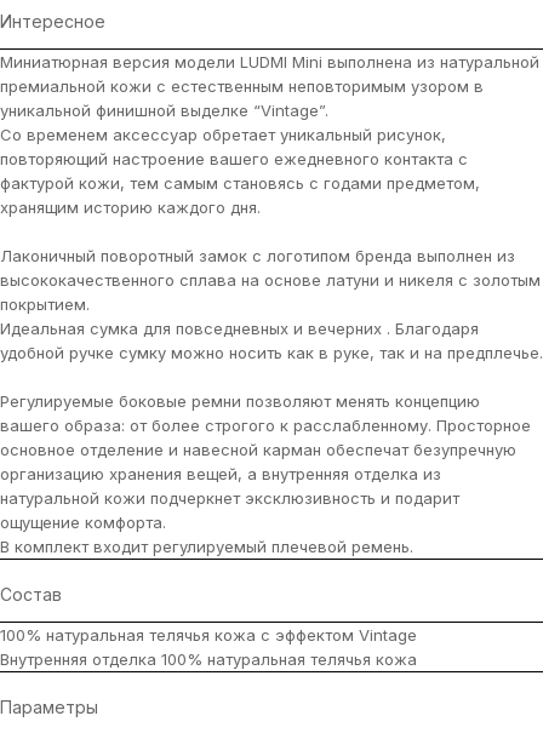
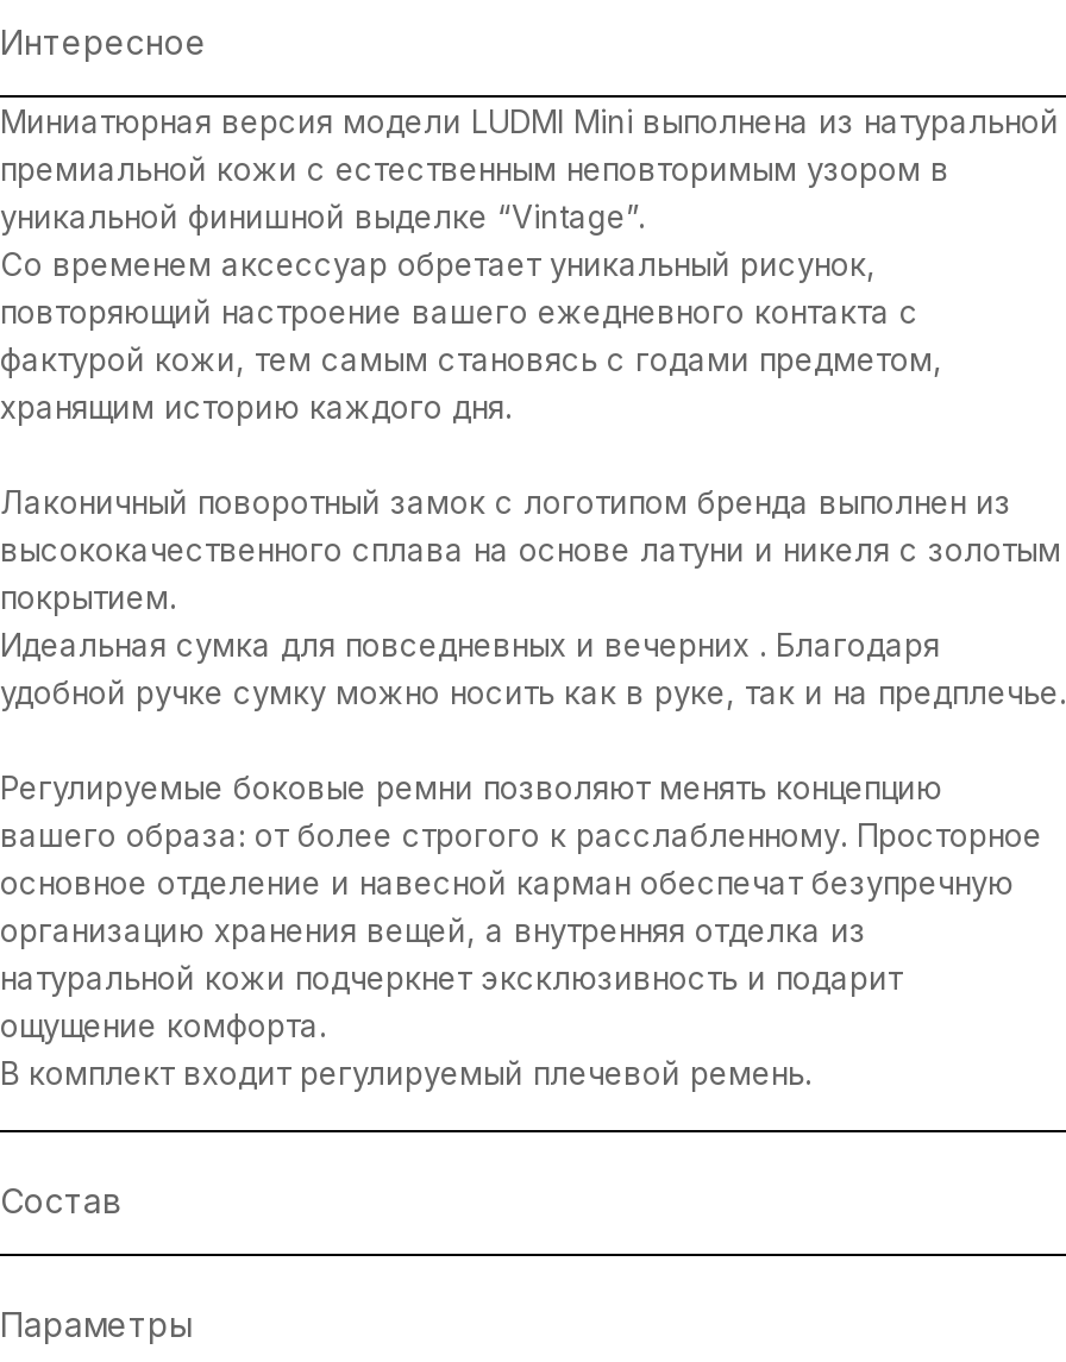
[0,626,422,669] 100% натуральная телячья кожа с эффектом Vintage | Внутренняя отделка 100% натуральная телячья кожа -> none

